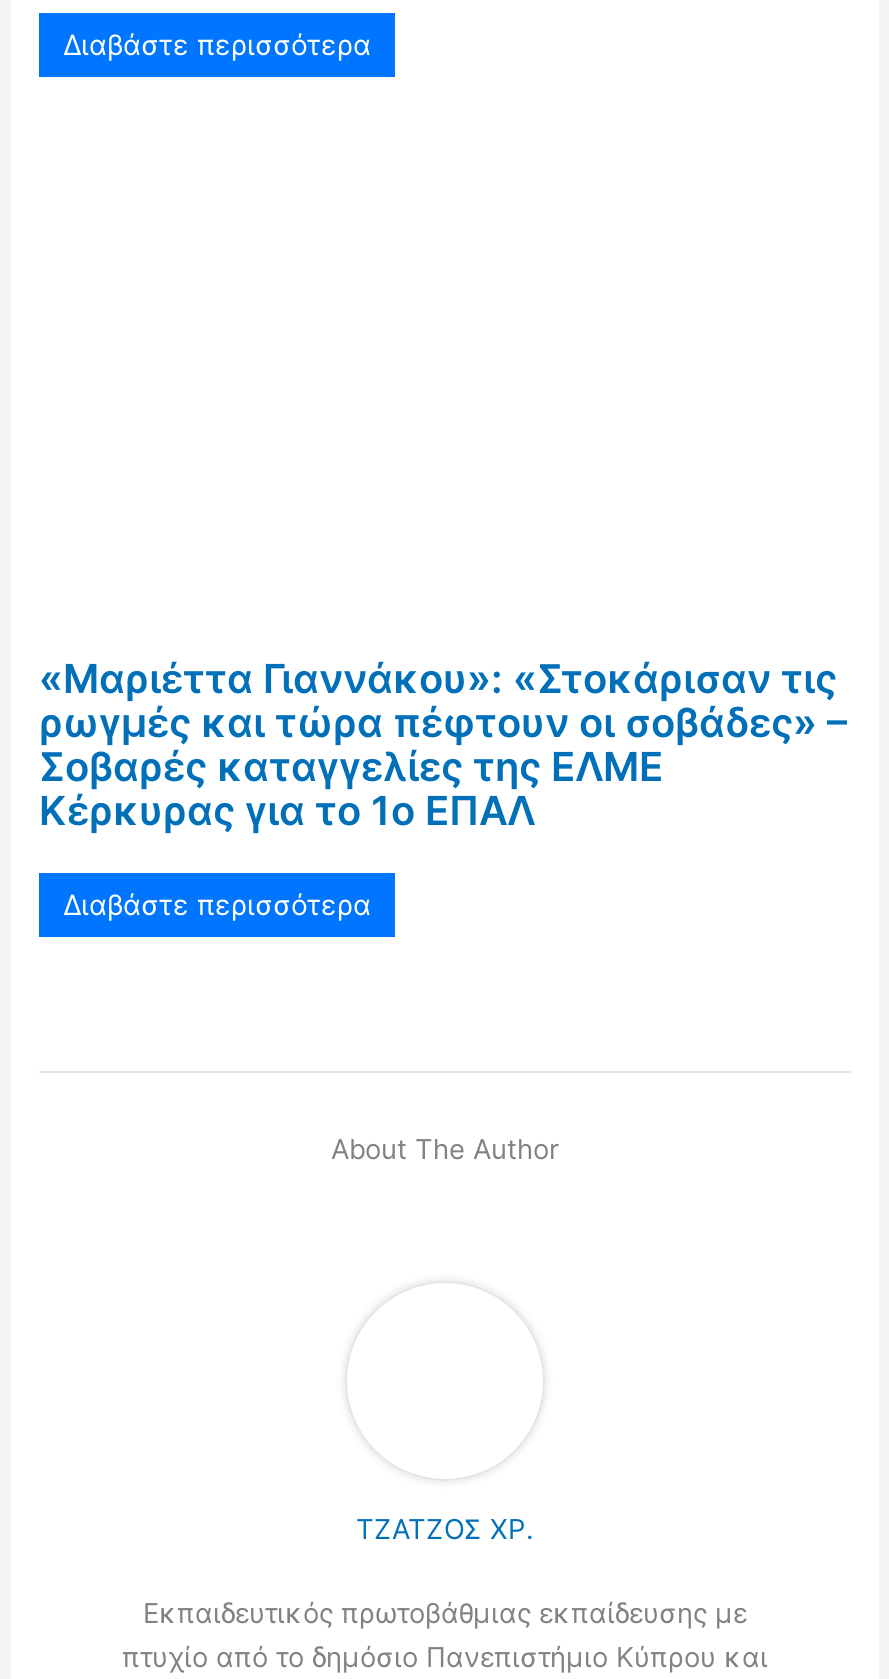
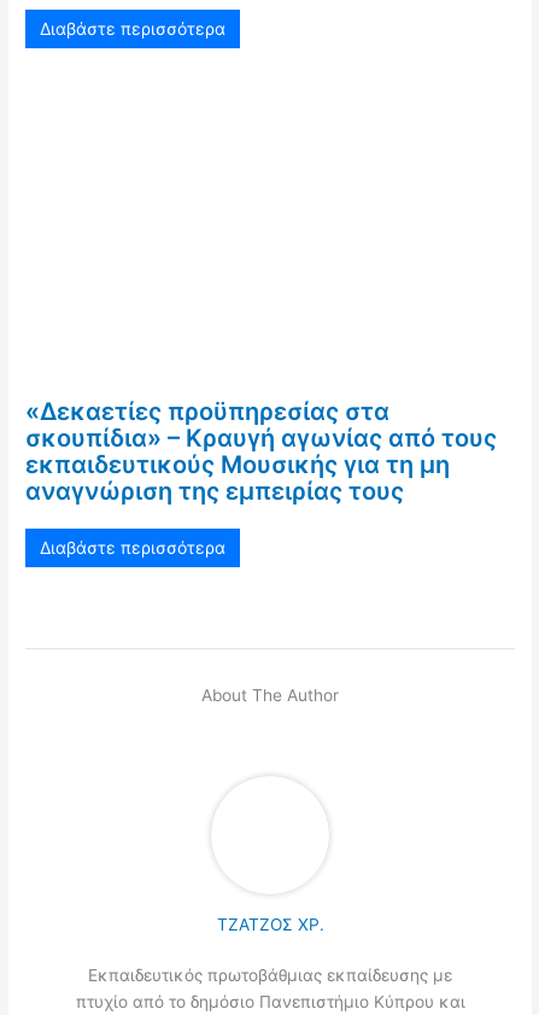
[39,654,847,834] «Μαριέττα Γιαννάκου»: «Στοκάρισαν τις | ρωγμές και τώρα πέφτουν οι σοβάδες» – | Σοβαρές καταγγελίες της ΕΛΜΕ | Κέρκυρας για το 1ο ΕΠΑΛ -> [25,397,497,505] «Δεκαετίες προϋπηρεσίας στα | σκουπίδια» – Κραυγή αγωνίας από τους | εκπαιδευτικούς Μουσικής για τη μη | αναγνώριση της εμπειρίας τους

